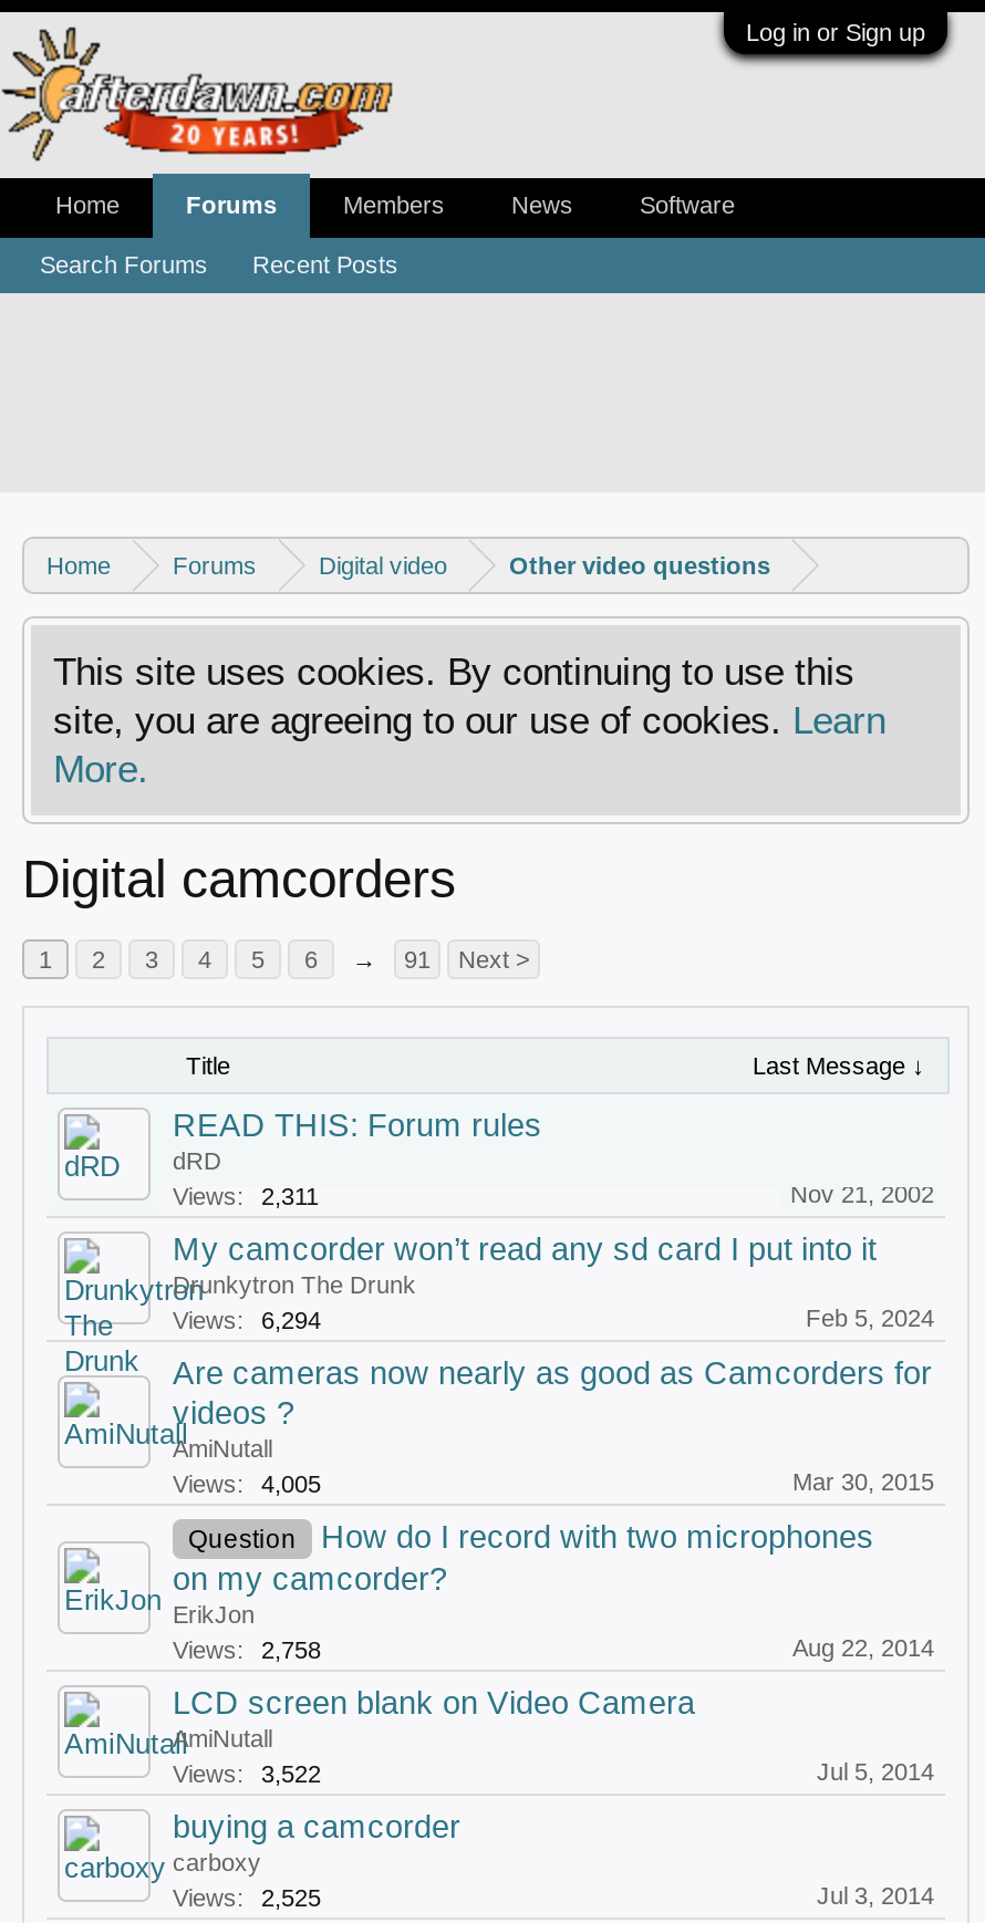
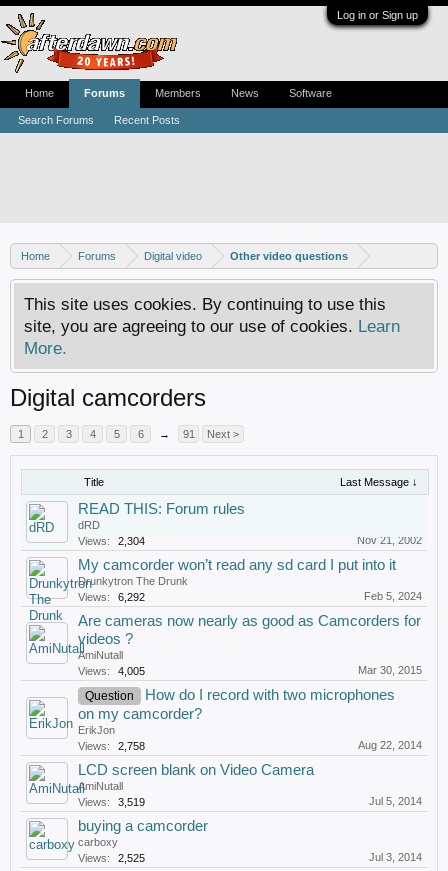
[173,1183,319,1209] Views: 2,311 -> [78,535,145,547] Views: 2,304
[173,1307,321,1333] Views: 6,294 -> [78,591,145,603] Views: 6,292
[173,1760,321,1787] Views: 3,522 -> [78,796,145,808] Views: 3,519

